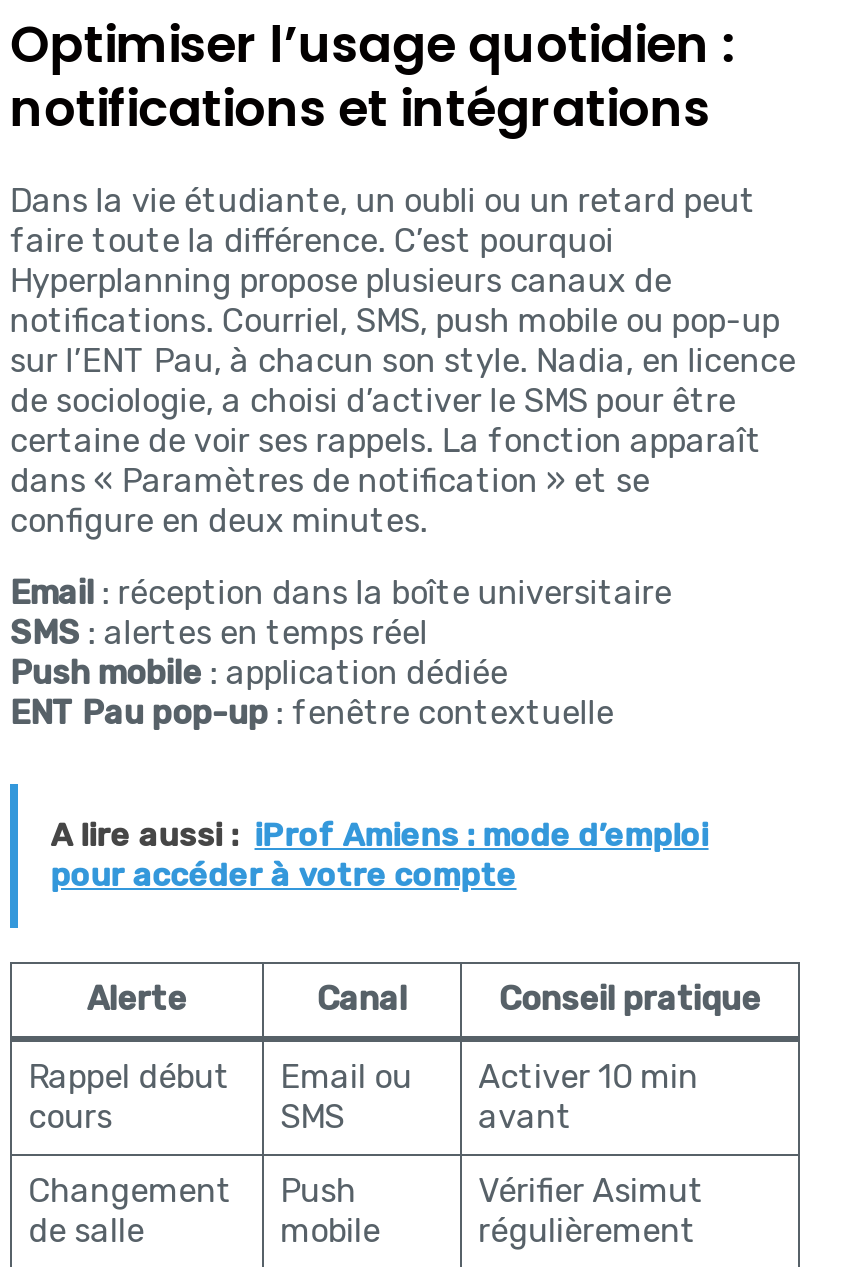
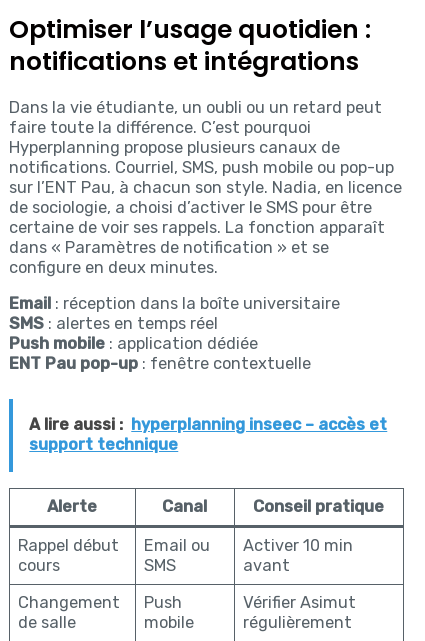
[51,817,709,895] A lire aussi : iProf Amiens : mode d’emploi | pour accéder à votre compte -> [29,415,387,454] A lire aussi : hyperplanning inseec – accès et | support technique

